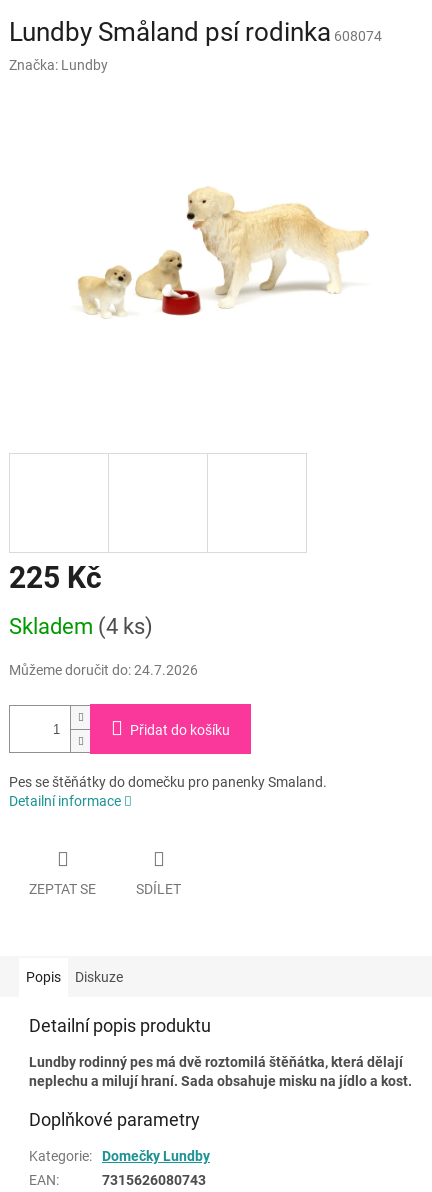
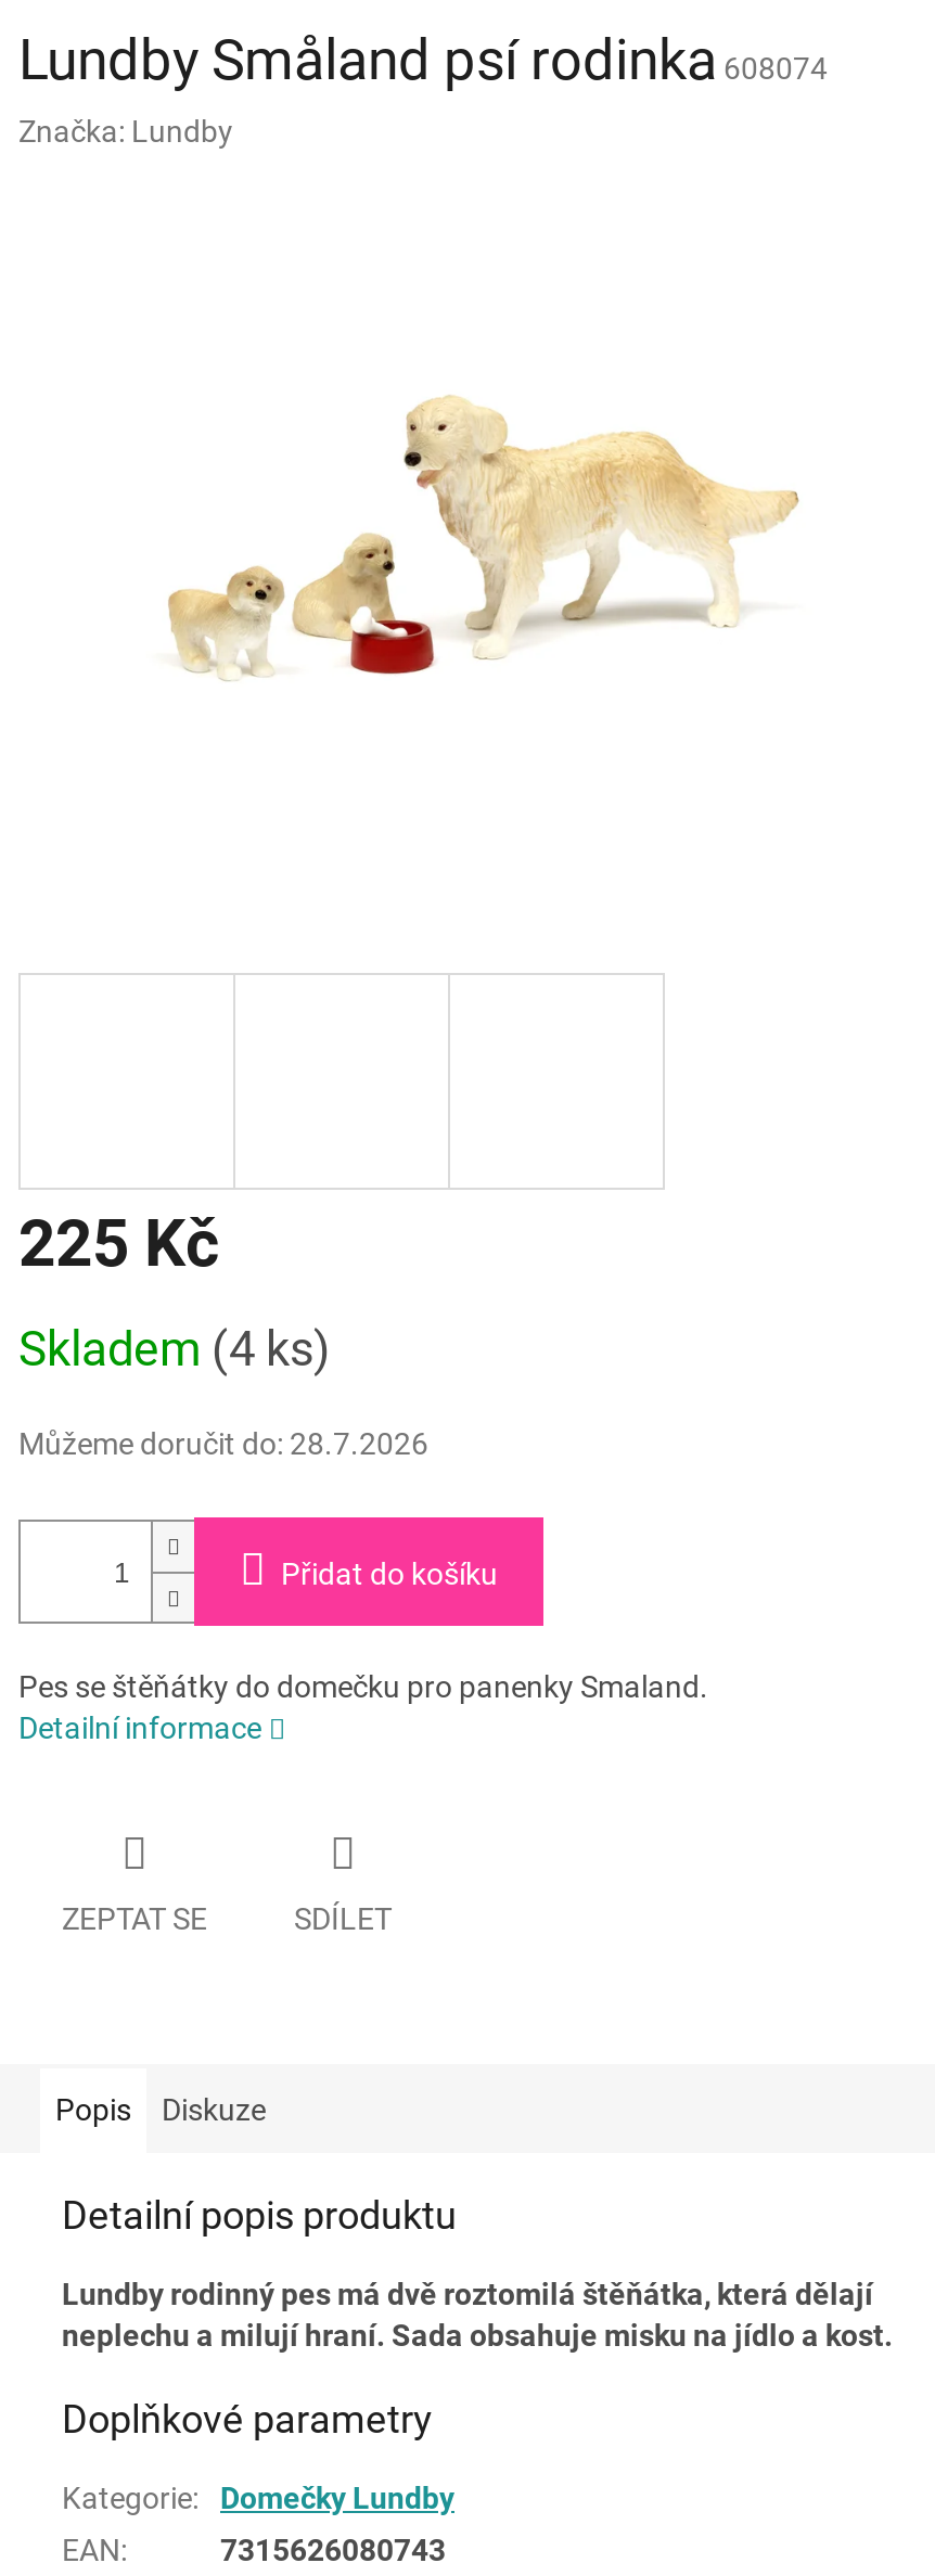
[9,662,198,678] Můžeme doručit do: 24.7.2026 -> [18,1427,428,1462] Můžeme doručit do: 28.7.2026

